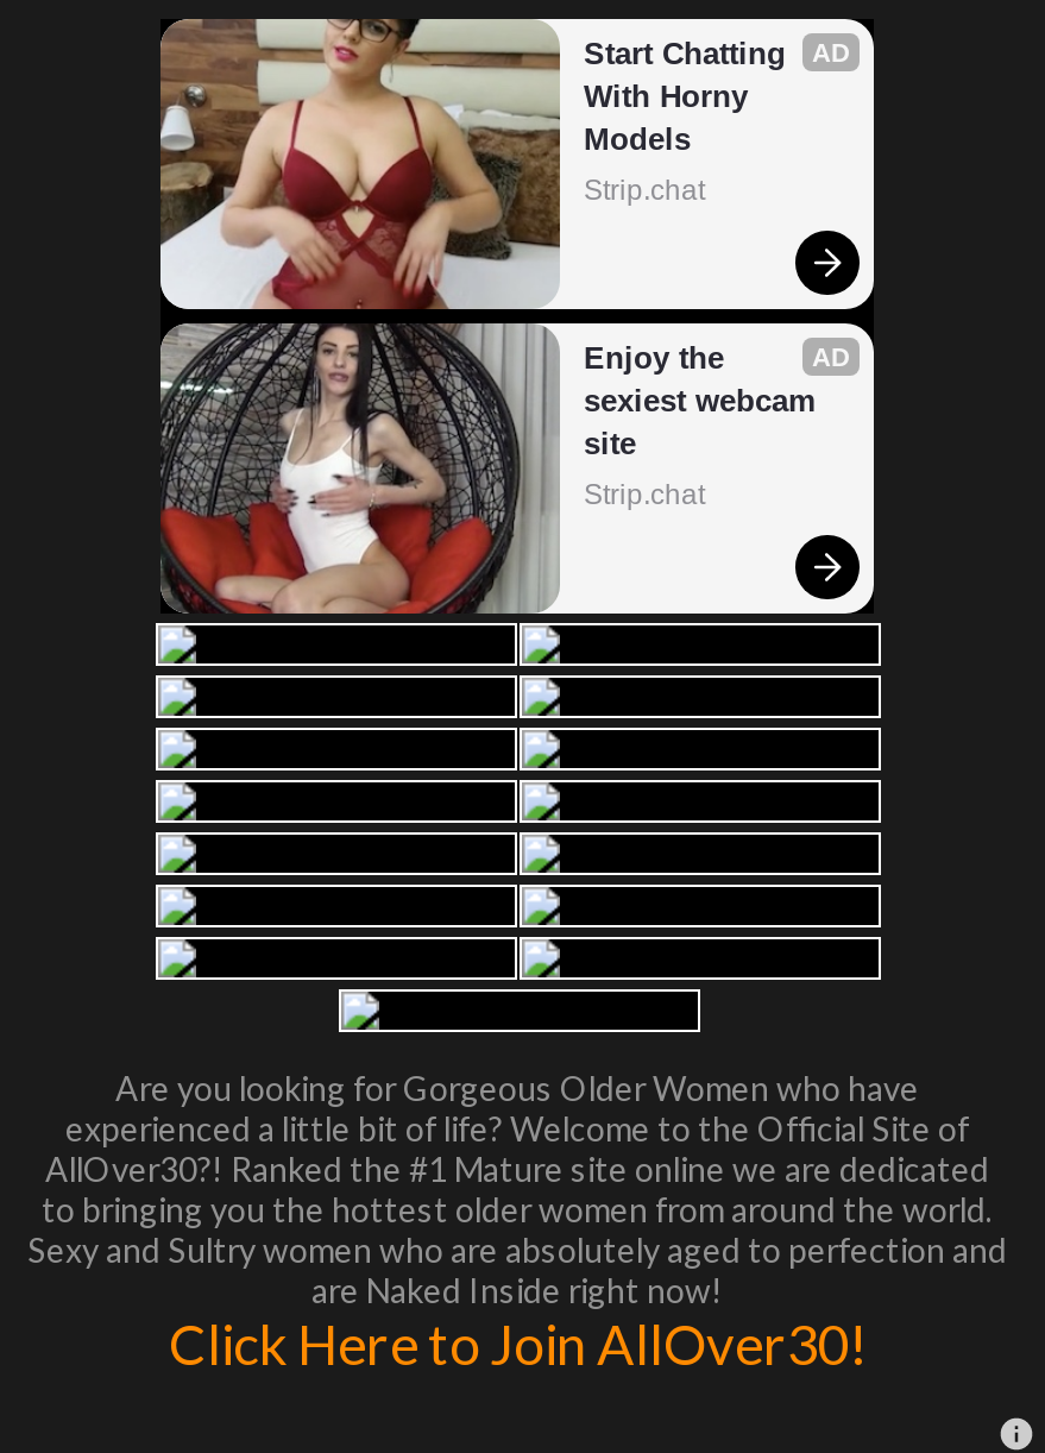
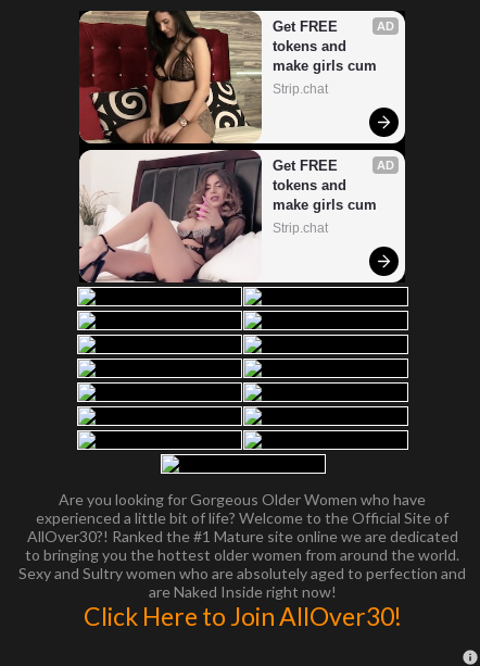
[158,17,786,616] [image] | Start Chatting | With Horny | Models -> [78,10,377,284] [image] | Get FREE | tokens and | make girls cum
[584,340,817,461] Enjoy the | sexiest webcam | site -> [273,158,377,213] Get FREE | tokens and | make girls cum

